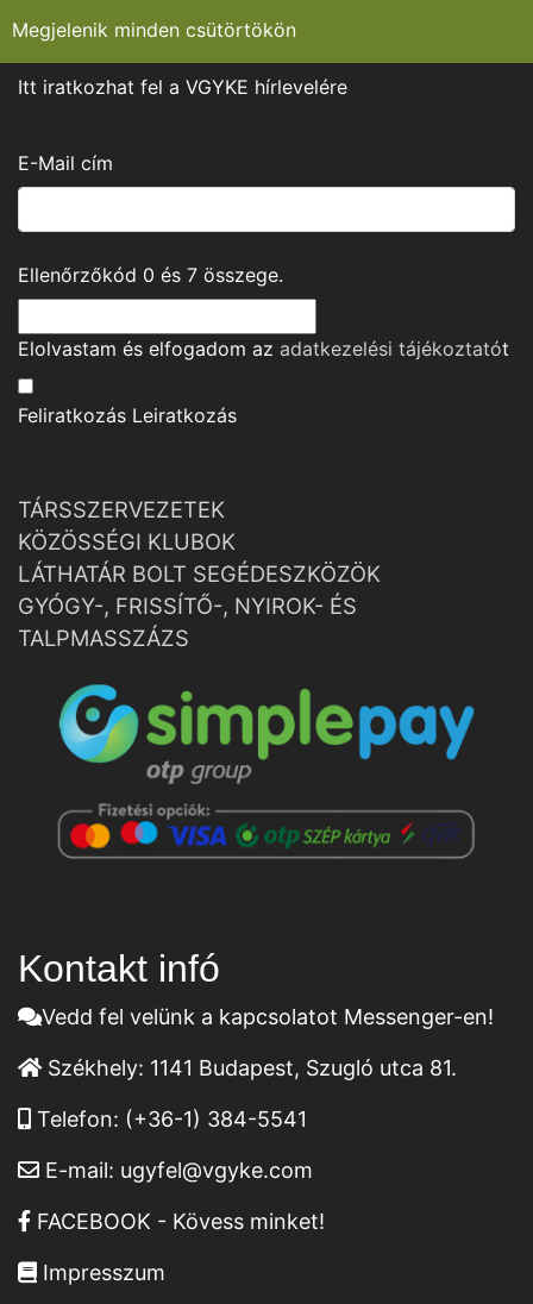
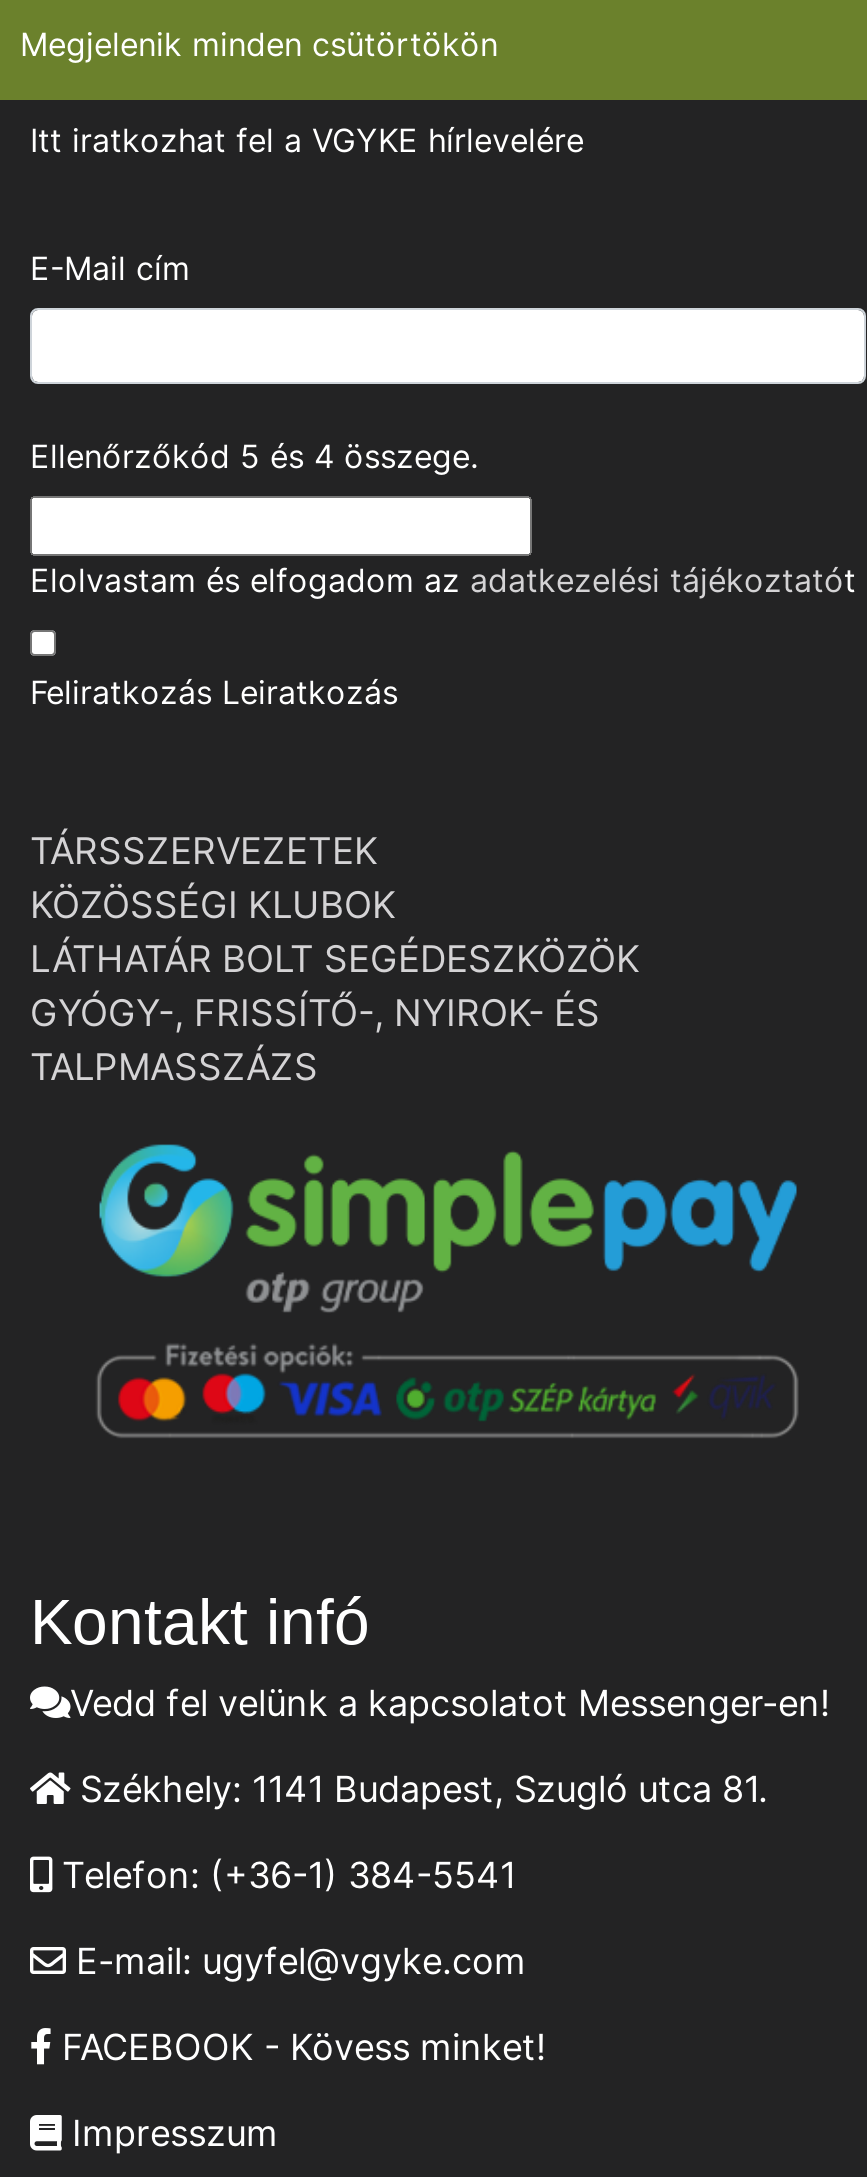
[18,263,283,287] Ellenőrzőkód 0 és 7 összege. -> [30,437,478,477] Ellenőrzőkód 5 és 4 összege.

